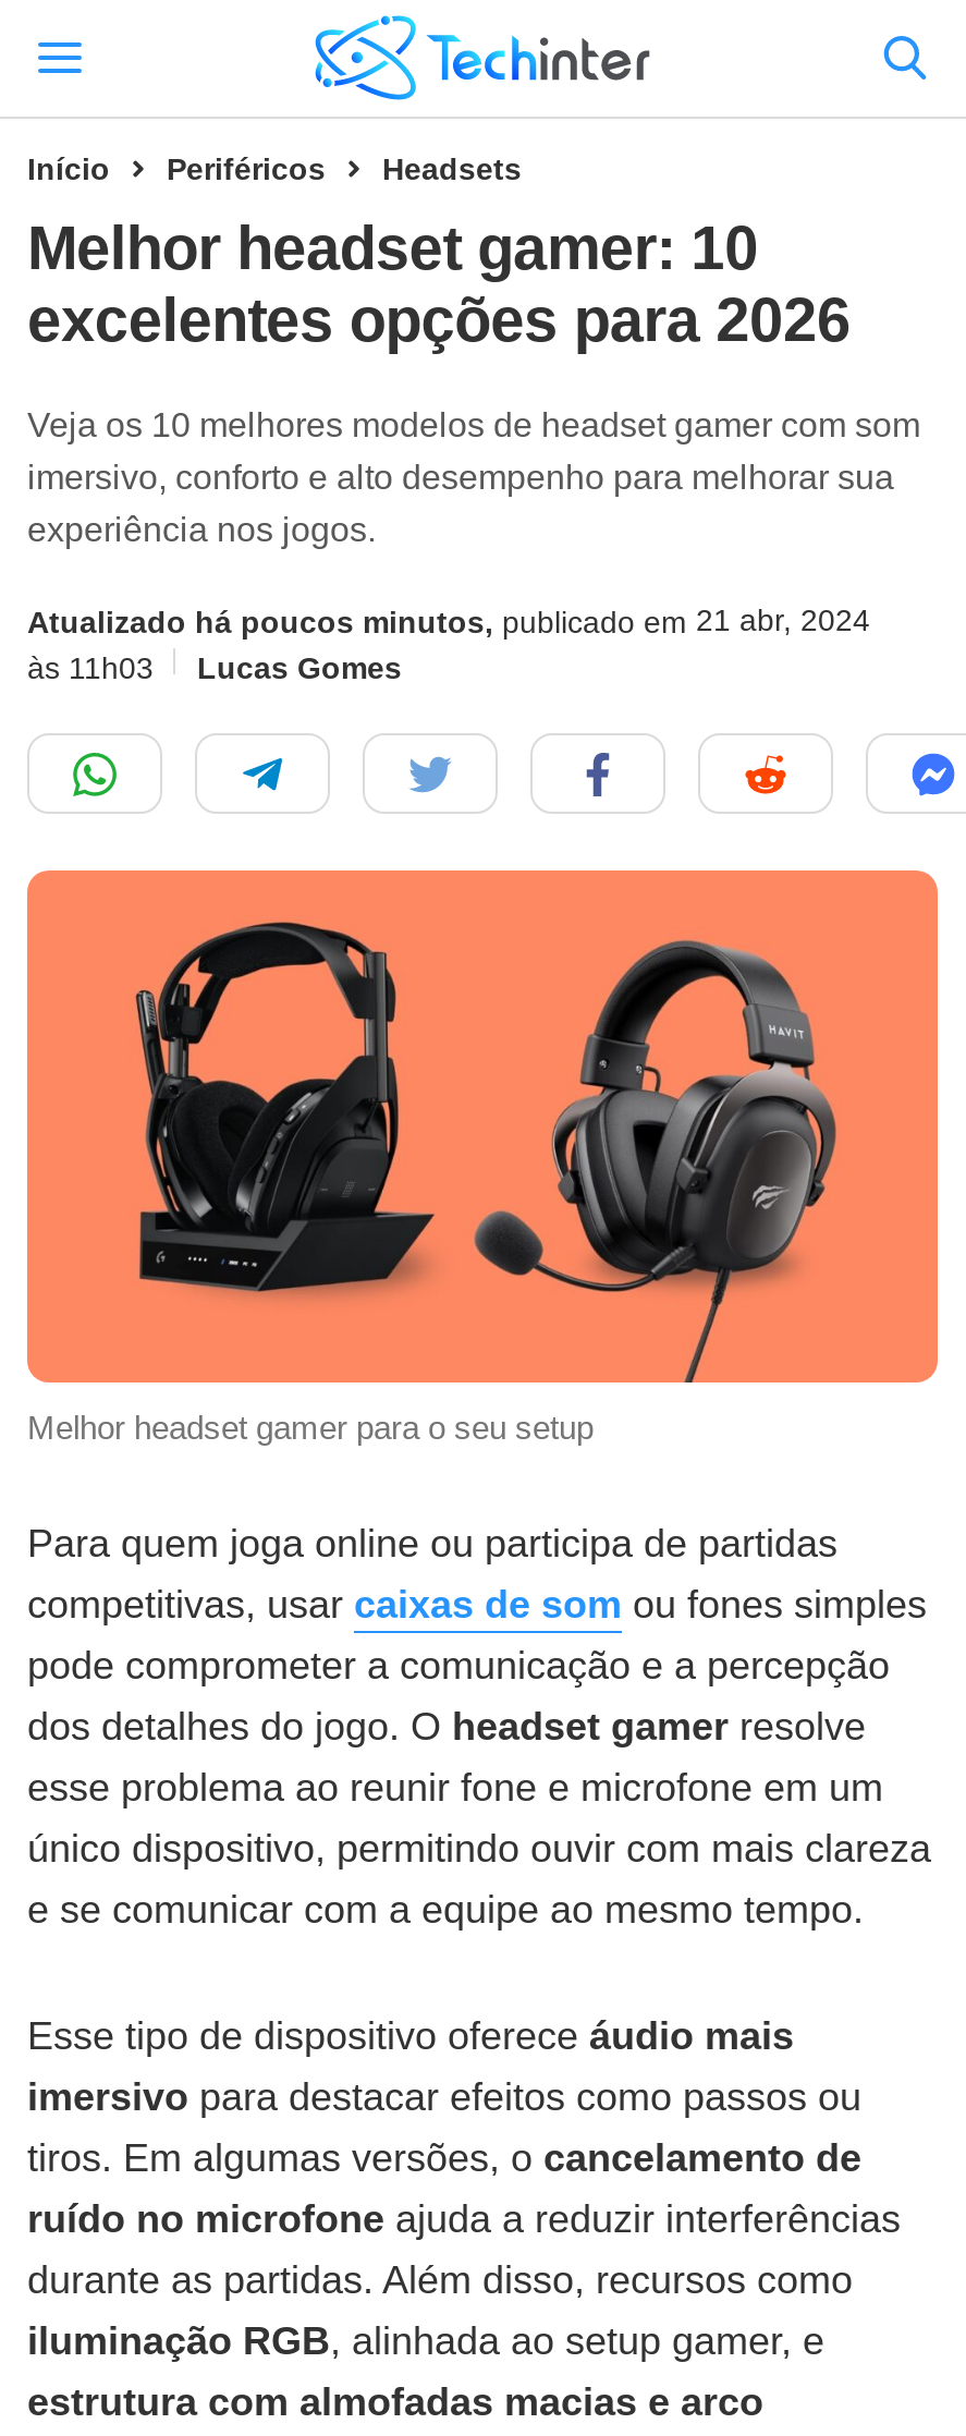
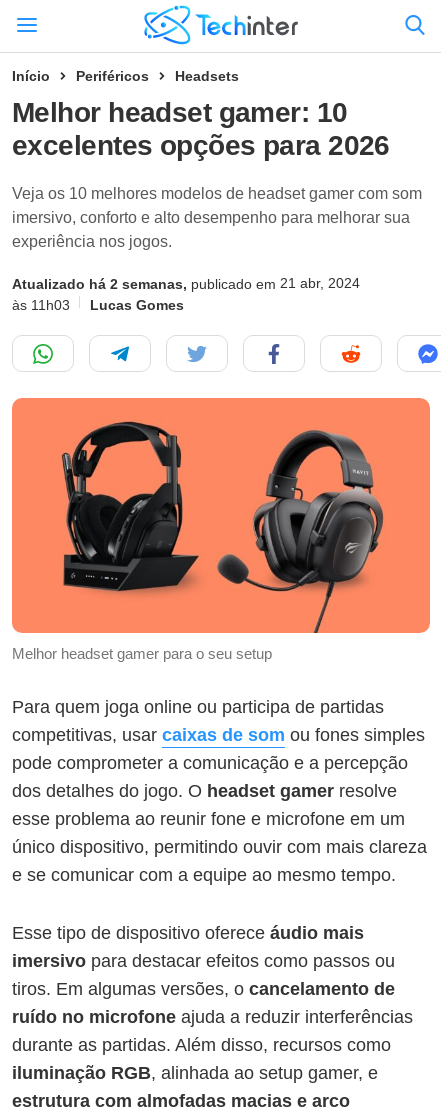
[27,602,870,638] Atualizado há poucos minutos, publicado em 21 abr, 2024 -> [12,275,360,291] Atualizado há 2 semanas, publicado em 21 abr, 2024

